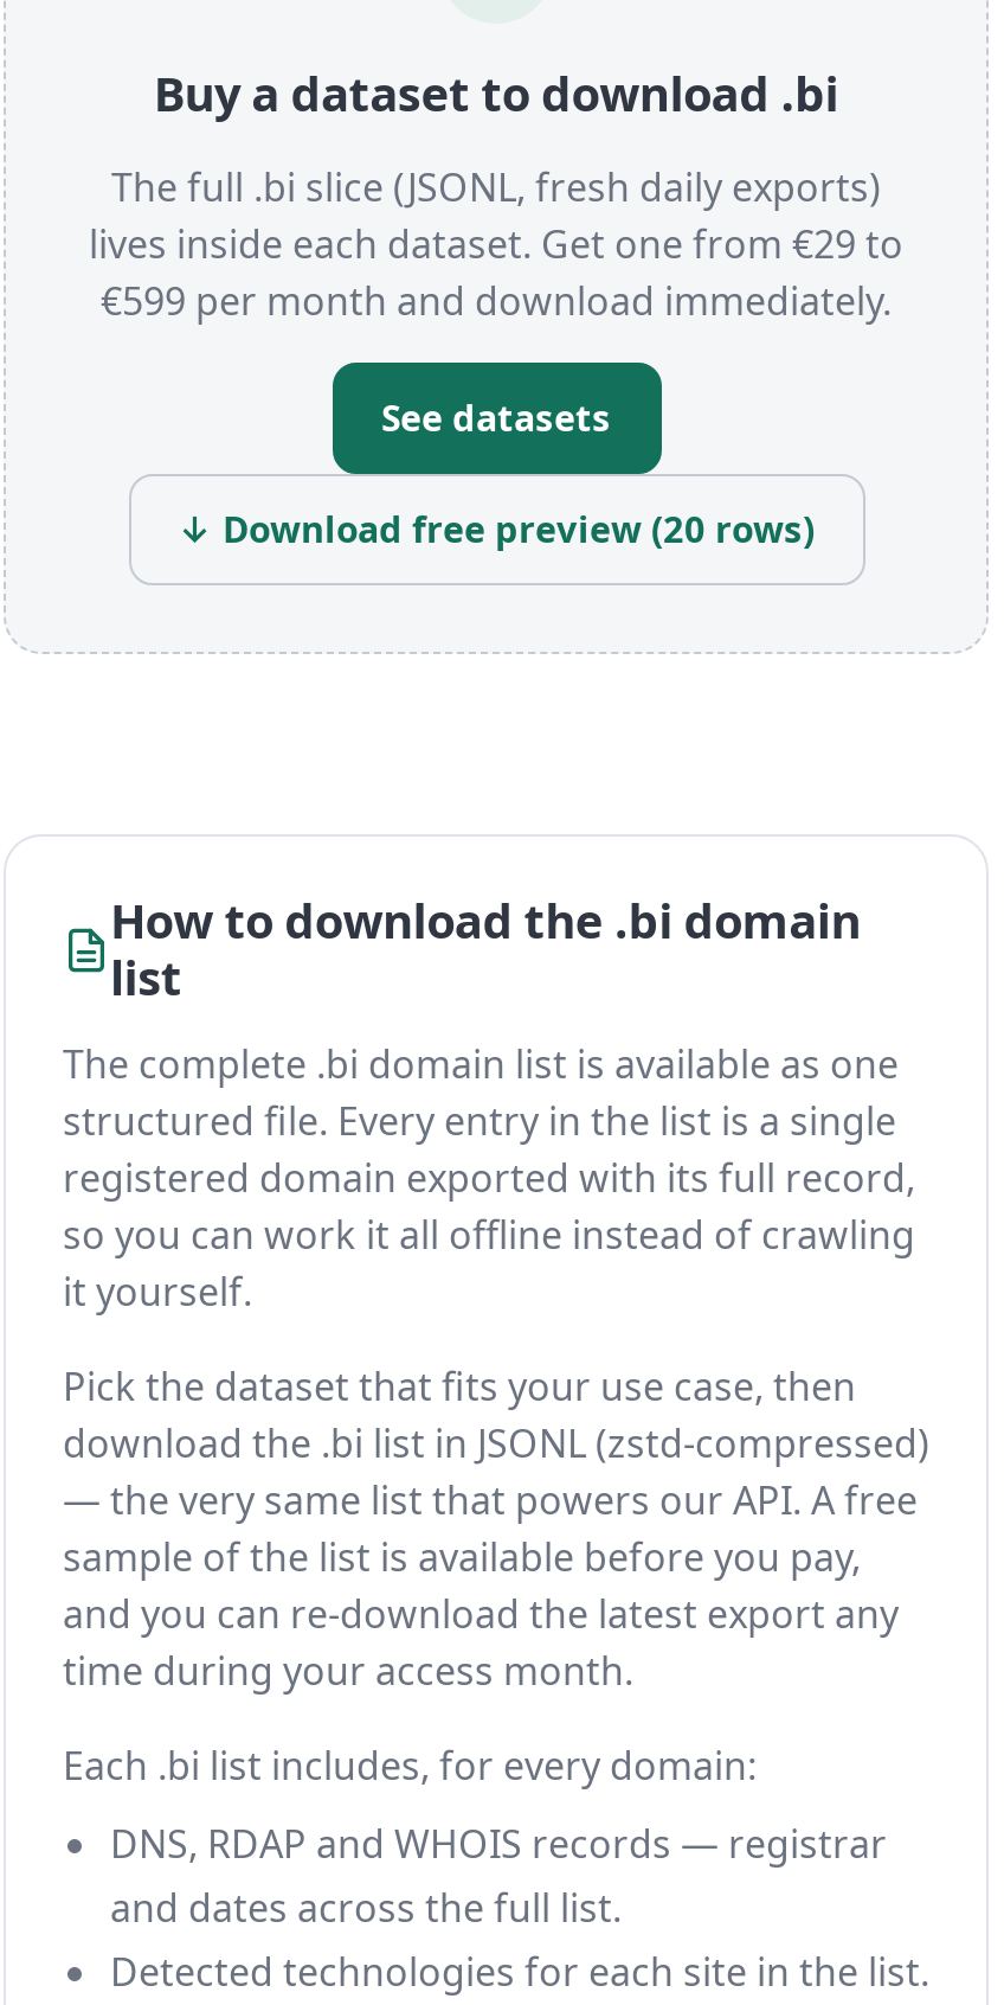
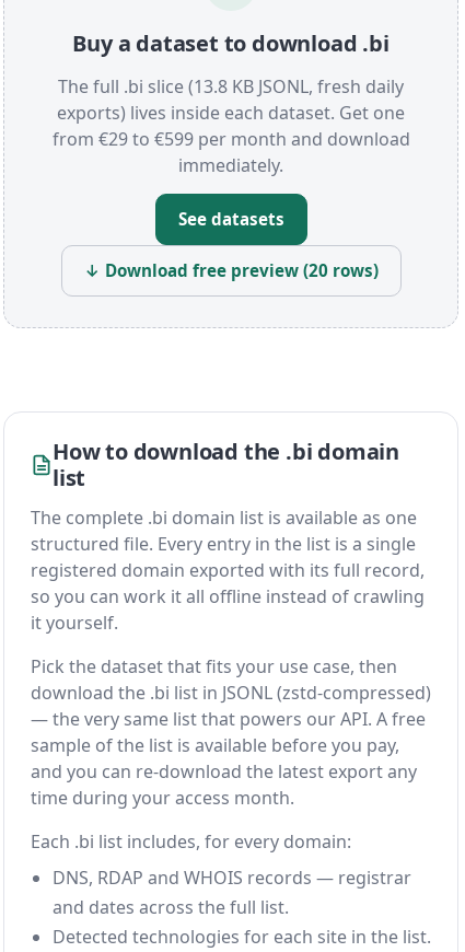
[89,161,903,327] The full .bi slice (JSONL, fresh daily exports) | lives inside each dataset. Get one from €29 to | €599 per month and download immediately. -> [52,74,410,177] The full .bi slice (13.8 KB JSONL, fresh daily | exports) lives inside each dataset. Get one | from €29 to €599 per month and download | immediately.

